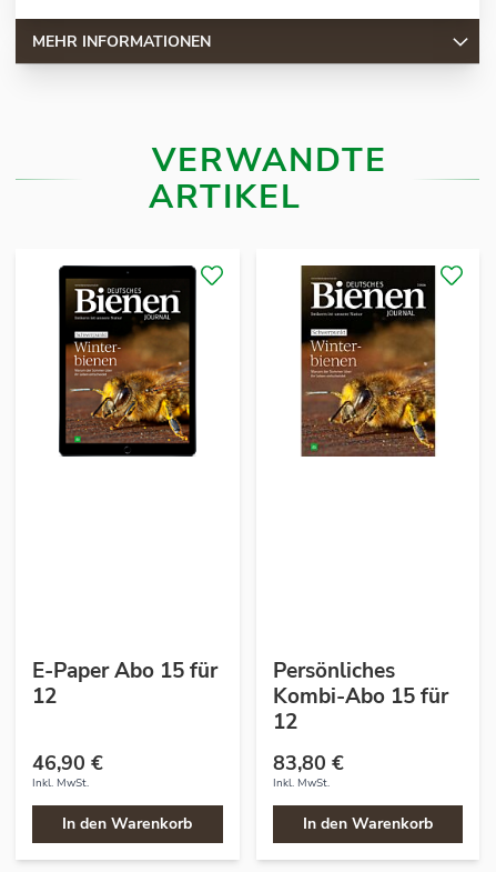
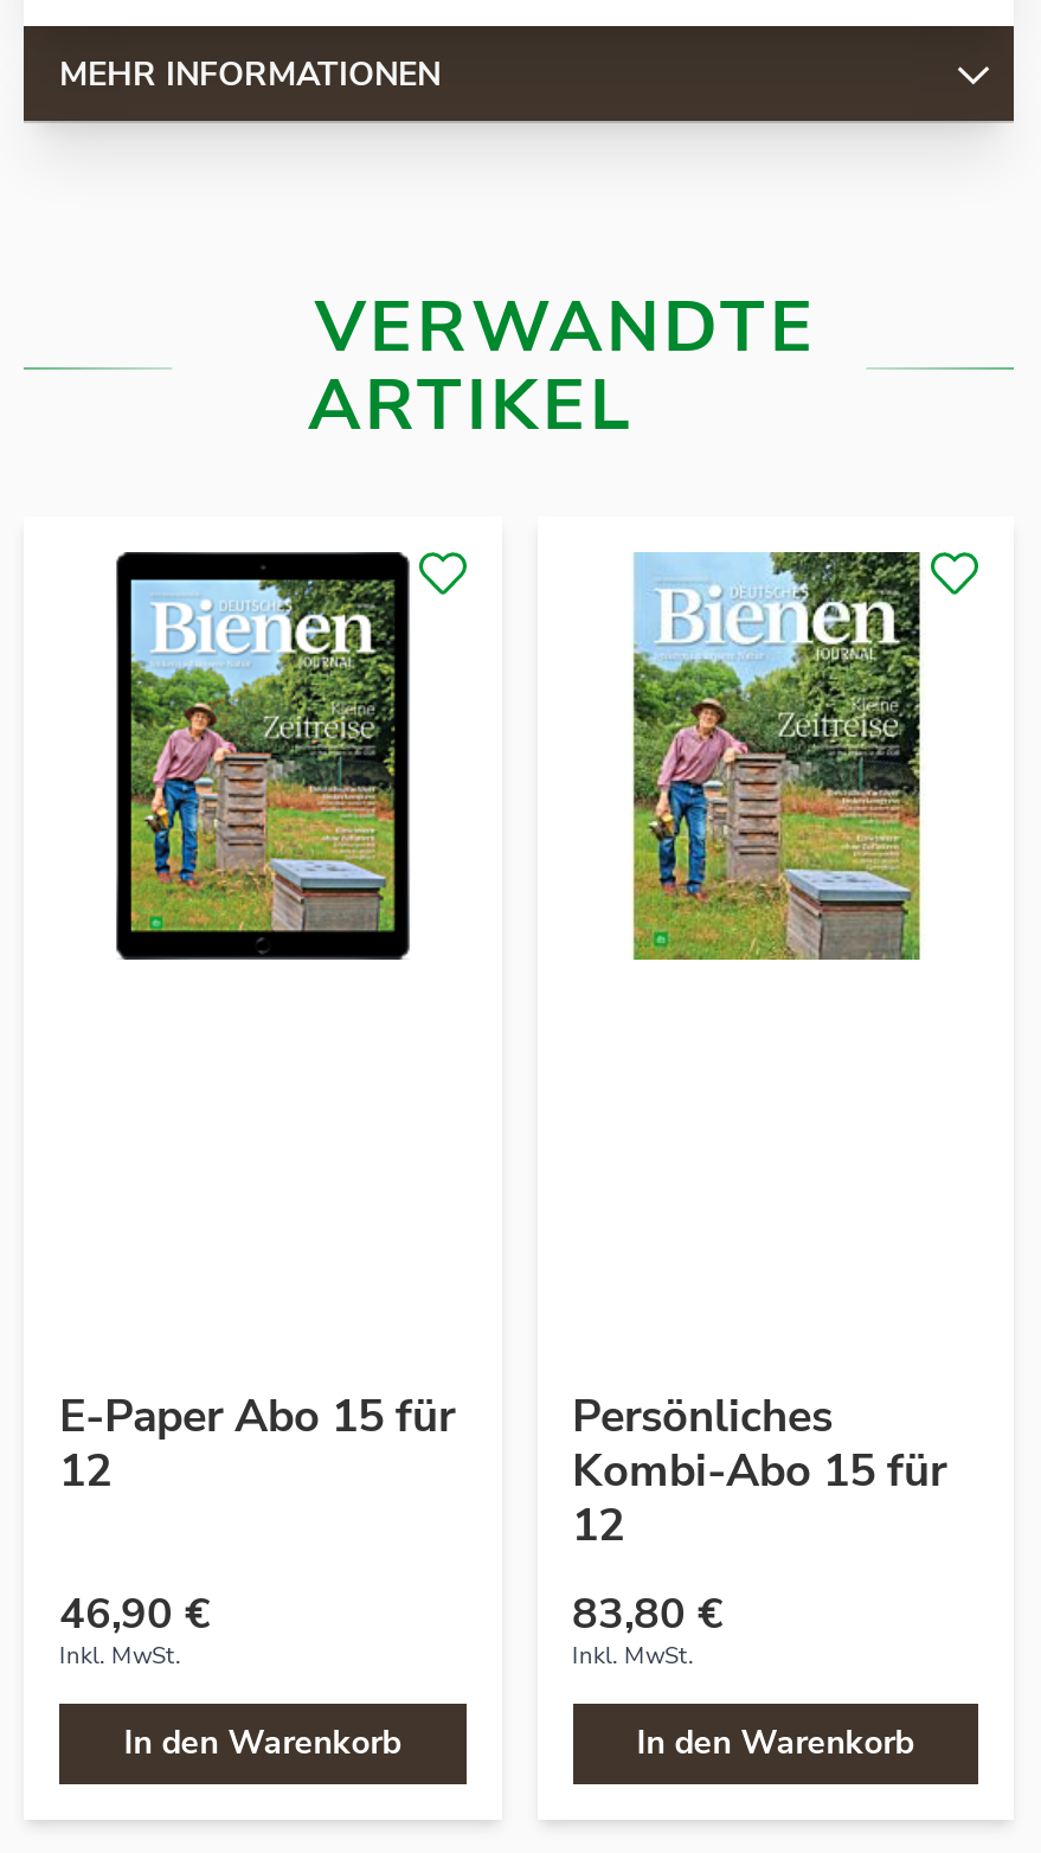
[300,264,436,458] [image] -> [632,550,921,962] [image]
[65,279,190,443] [image] -> [128,578,396,931] [image]

